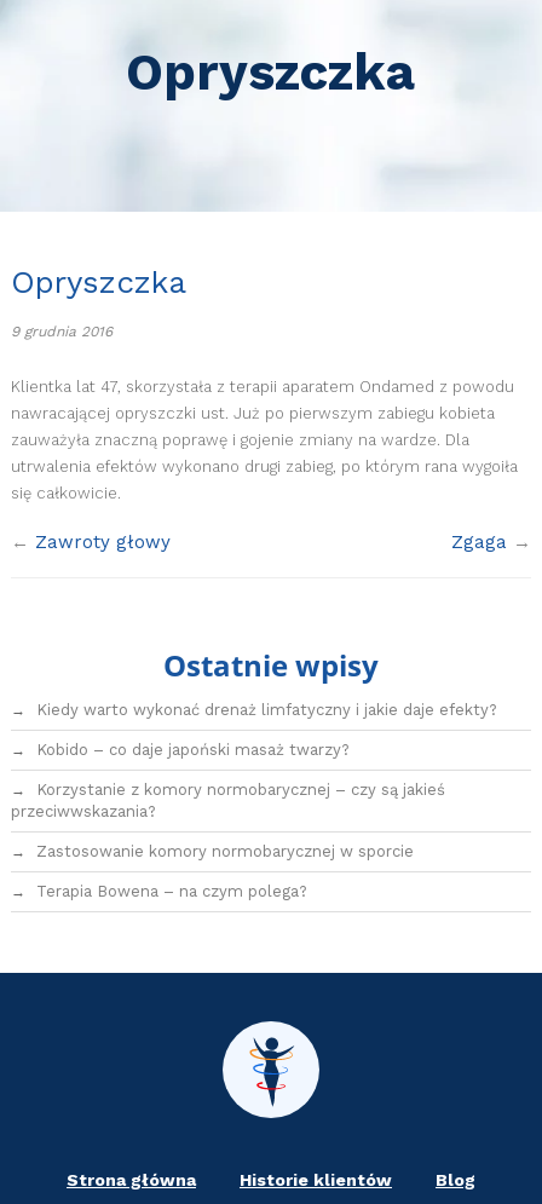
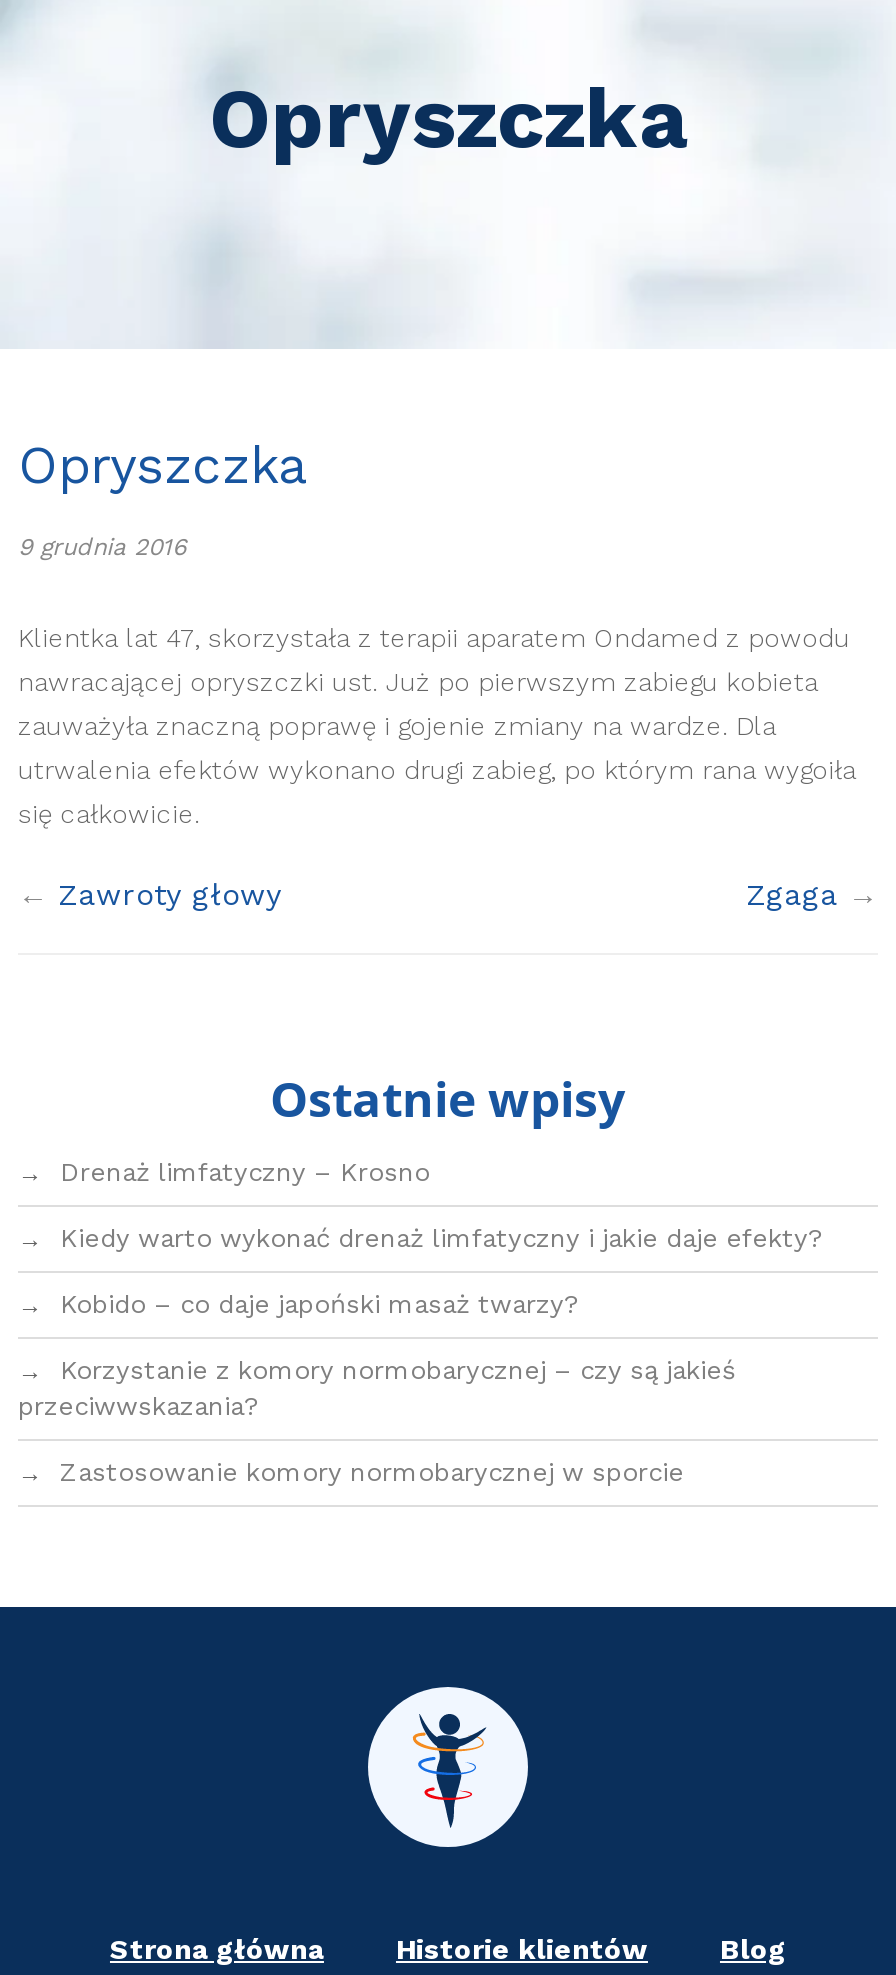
none -> [60,1157,430,1187] Drenaż limfatyczny – Krosno
moved [11,701,497,860] -> [18,1223,822,1487]: Kiedy warto wykonać drenaż limfatyczny i jakie daje efekty? | Kobido – co daje japoński masaż twarzy? | Korzystanie z komory normobarycznej – czy są jakieś | przeciwwskazania? | Zastosowanie komory normobarycznej w sporcie
[36,882,307,900] Terapia Bowena – na czym polega? -> none

